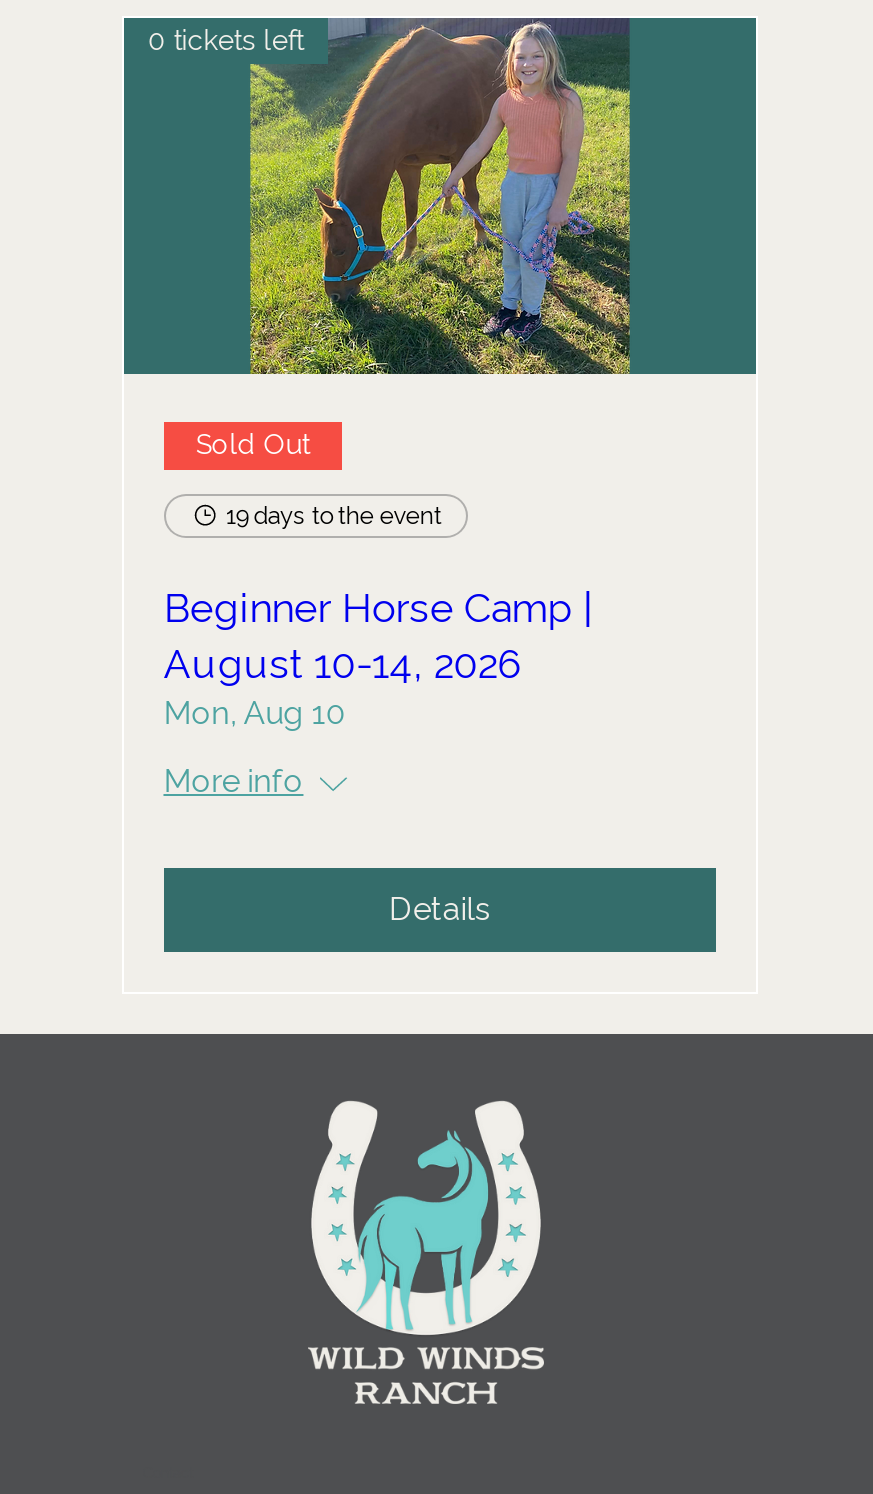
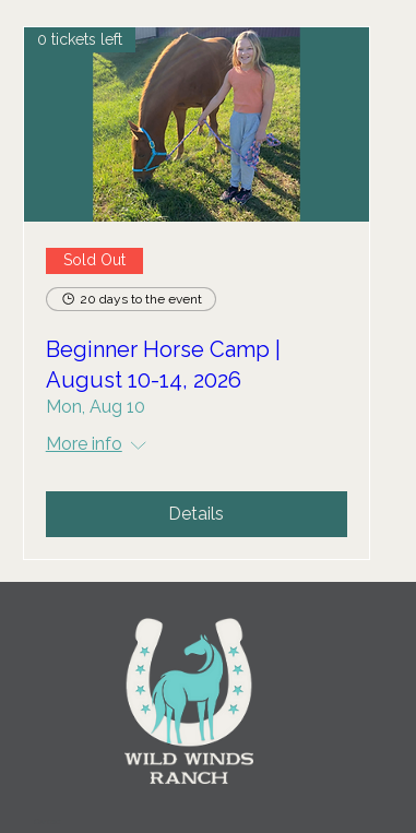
[225,502,441,530] 19 days to the event -> [79,291,202,307] 20 days to the event

